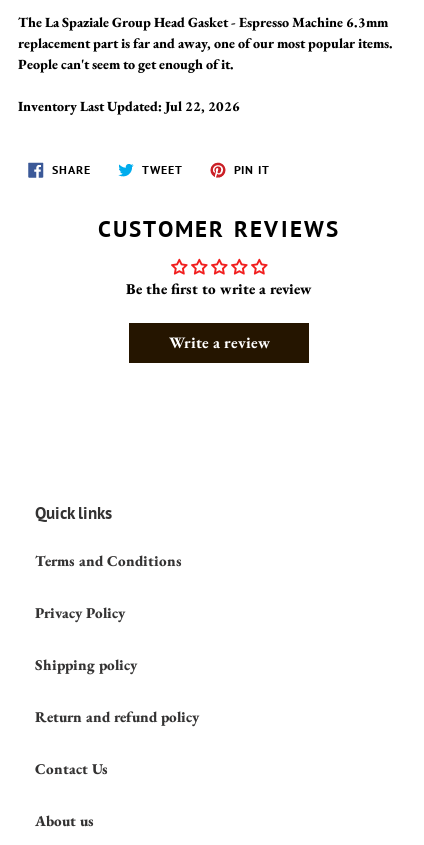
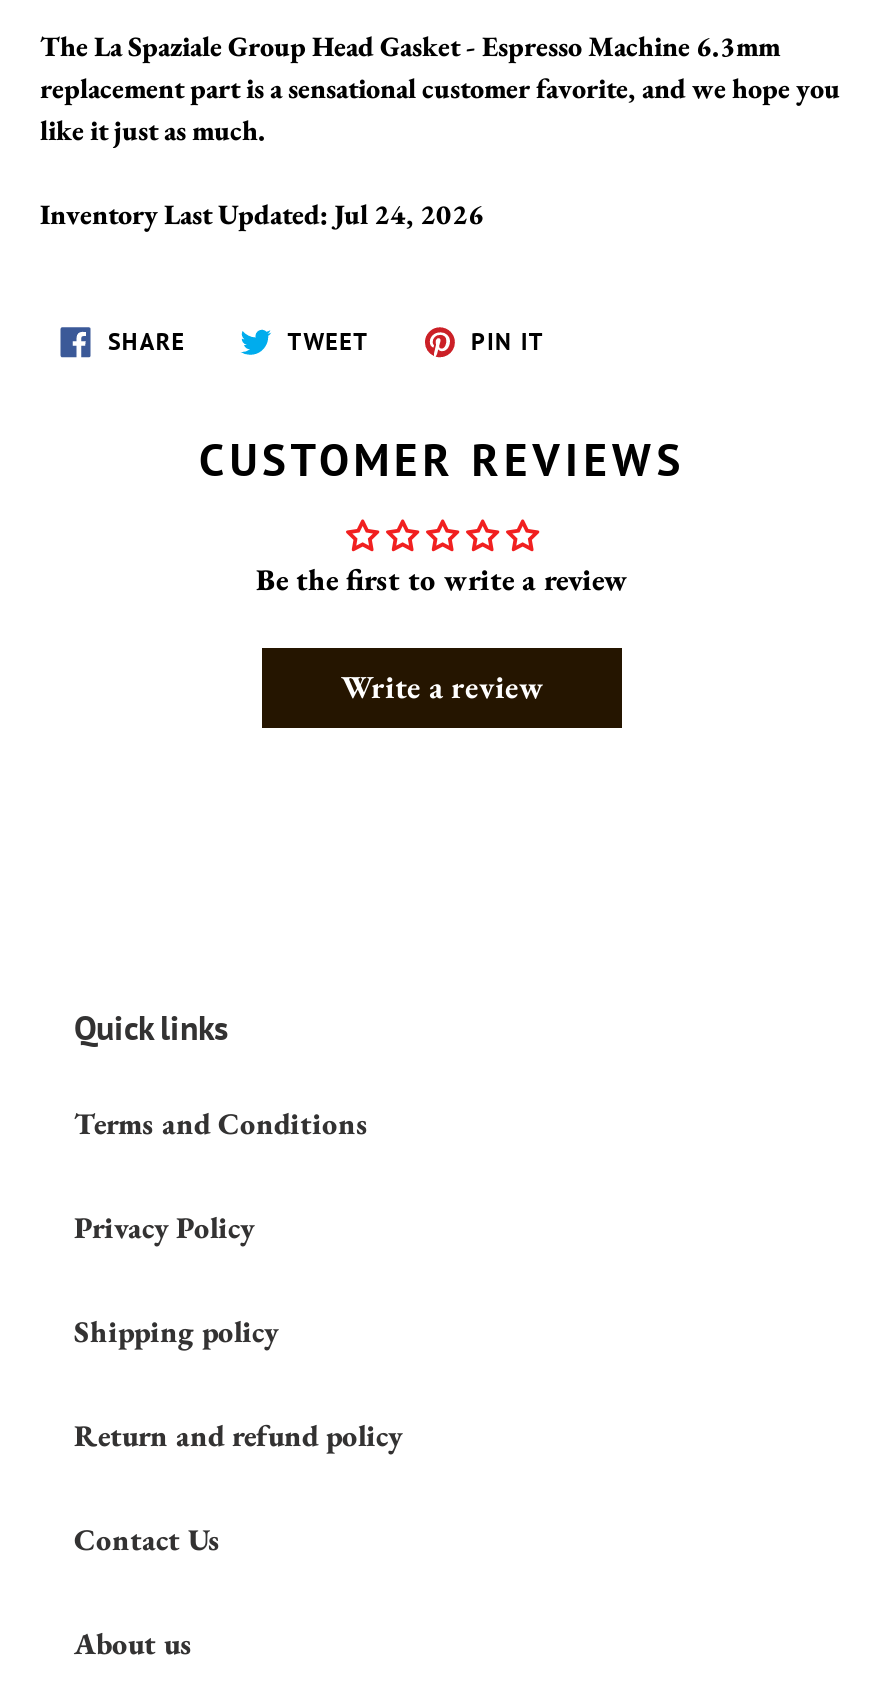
[18,34,393,73] replacement part is far and away, one of our most popular items. | People can't seem to get enough of it. -> [40,70,840,148] replacement part is a sensational customer favorite, and we hope you | like it just as much.
[18,97,240,115] Inventory Last Updated: Jul 22, 2026 -> [40,196,484,232] Inventory Last Updated: Jul 24, 2026

